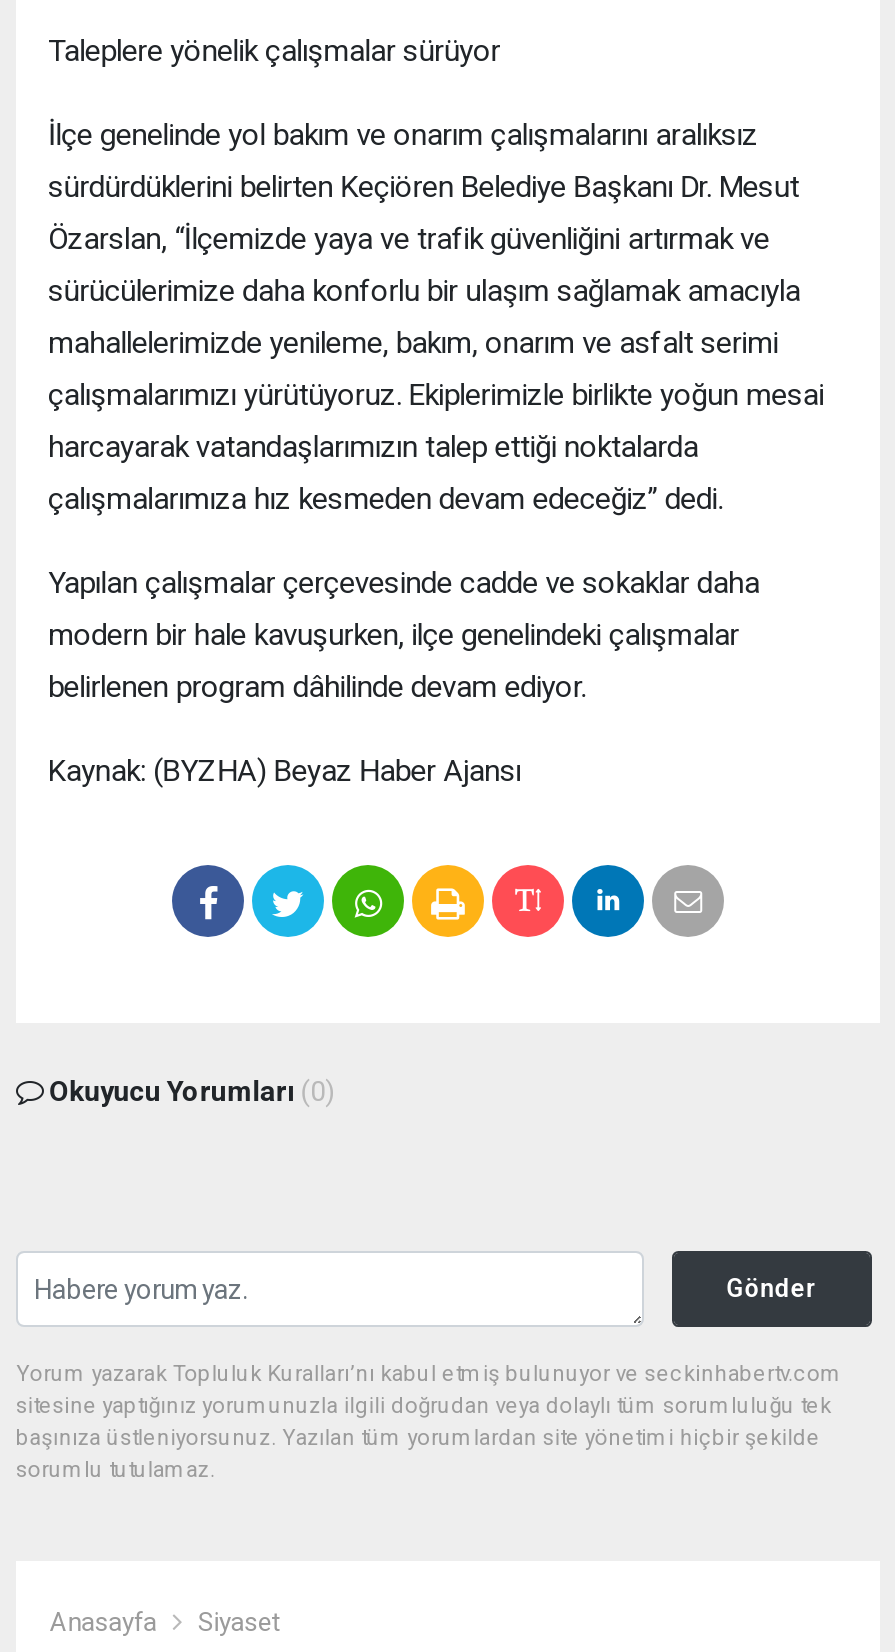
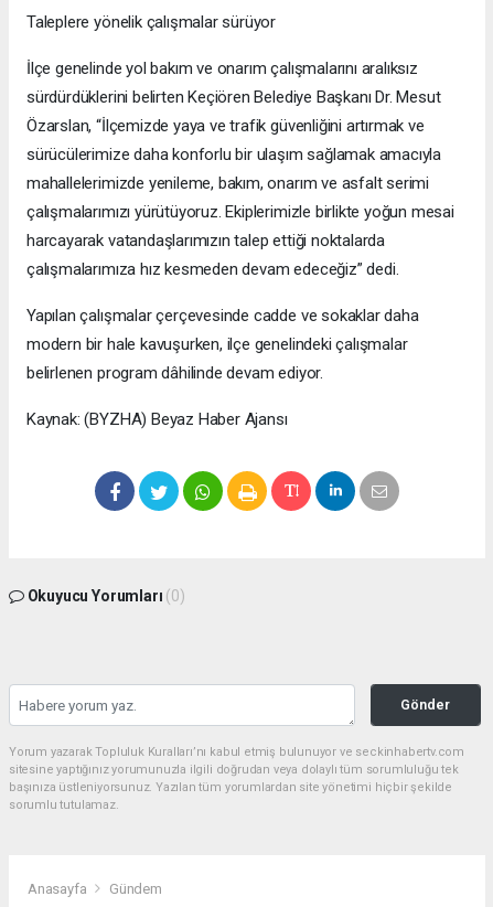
[198,1608,279,1638] Siyaset -> [109,881,162,898] Gündem

